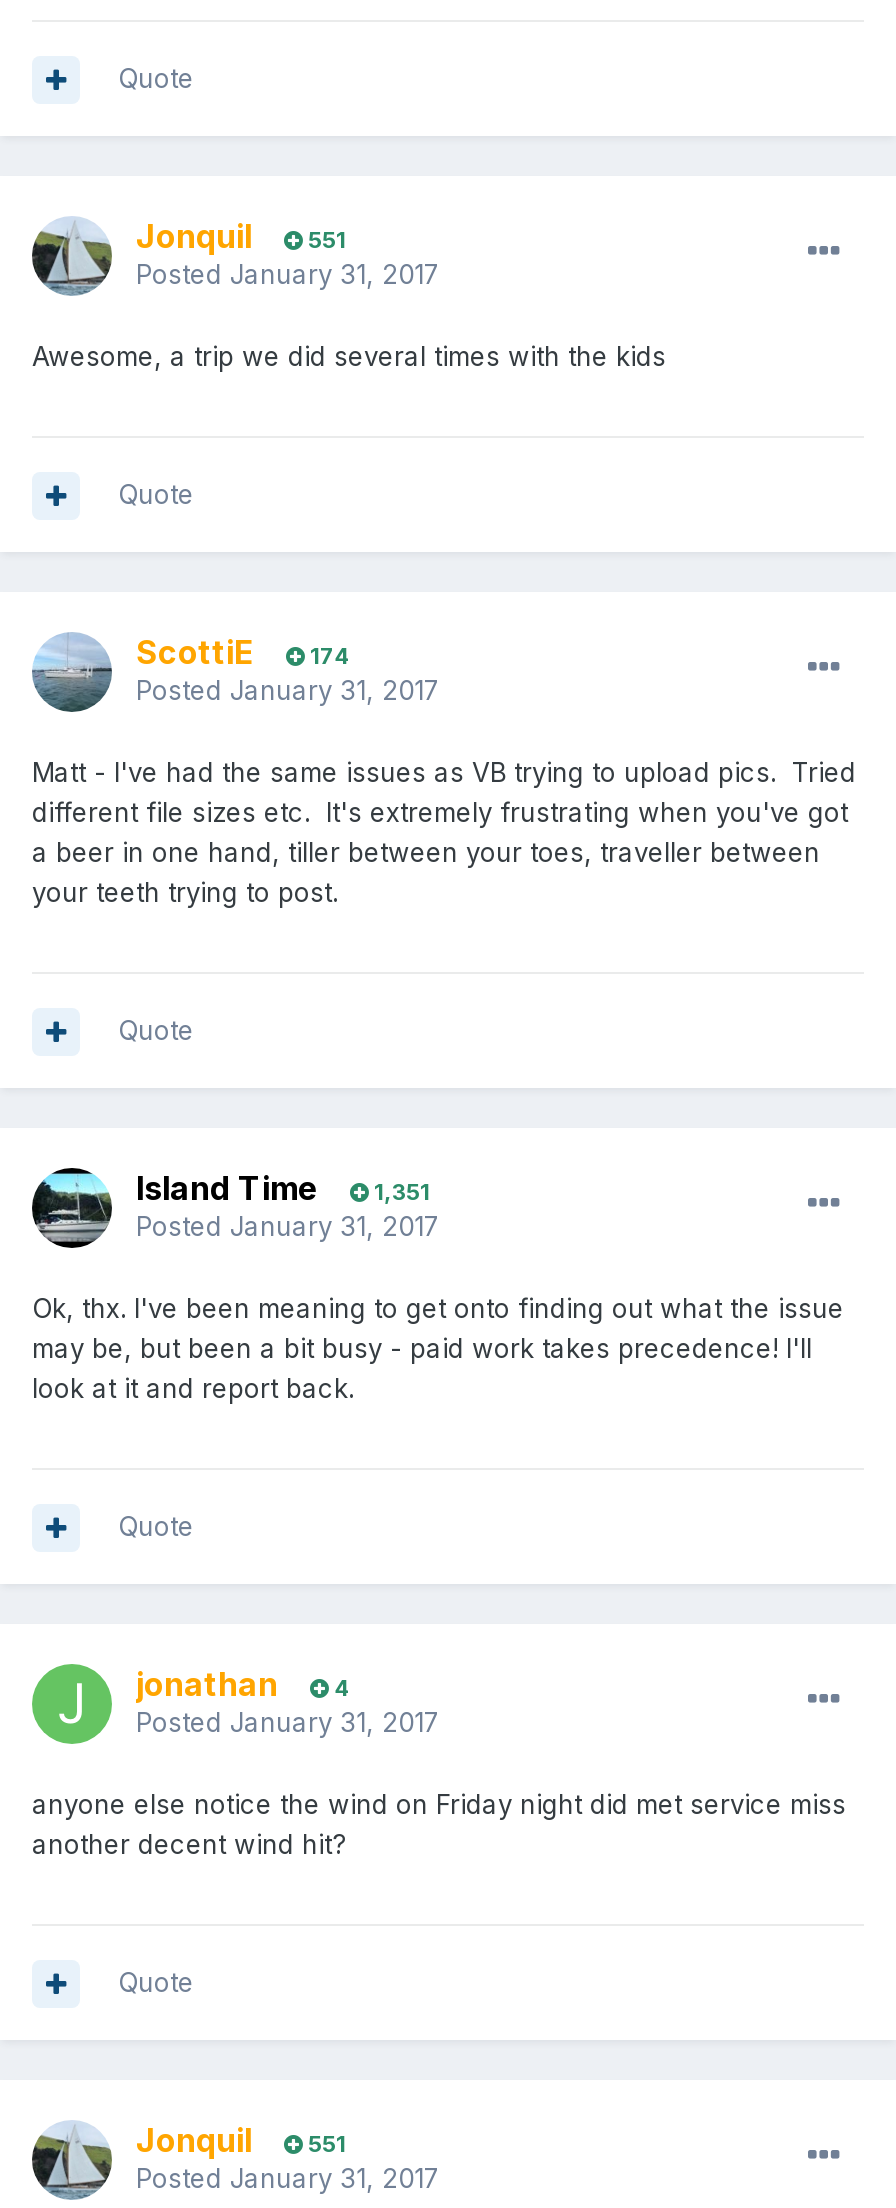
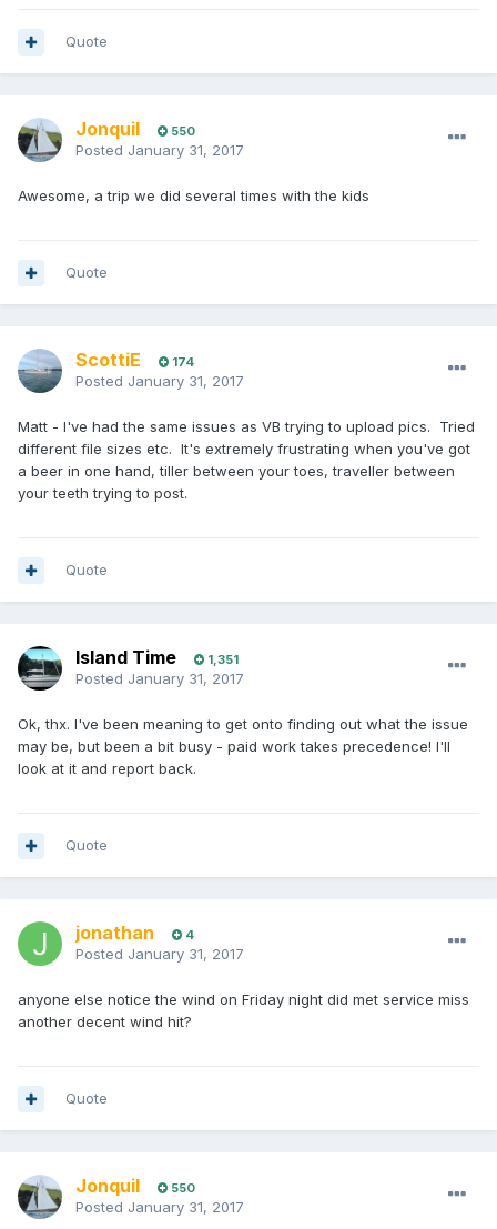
[136,217,346,257] Jonquil 551 -> [75,118,195,140] Jonquil 550
[136,2121,346,2161] Jonquil 551 -> [75,1175,195,1197] Jonquil 550

